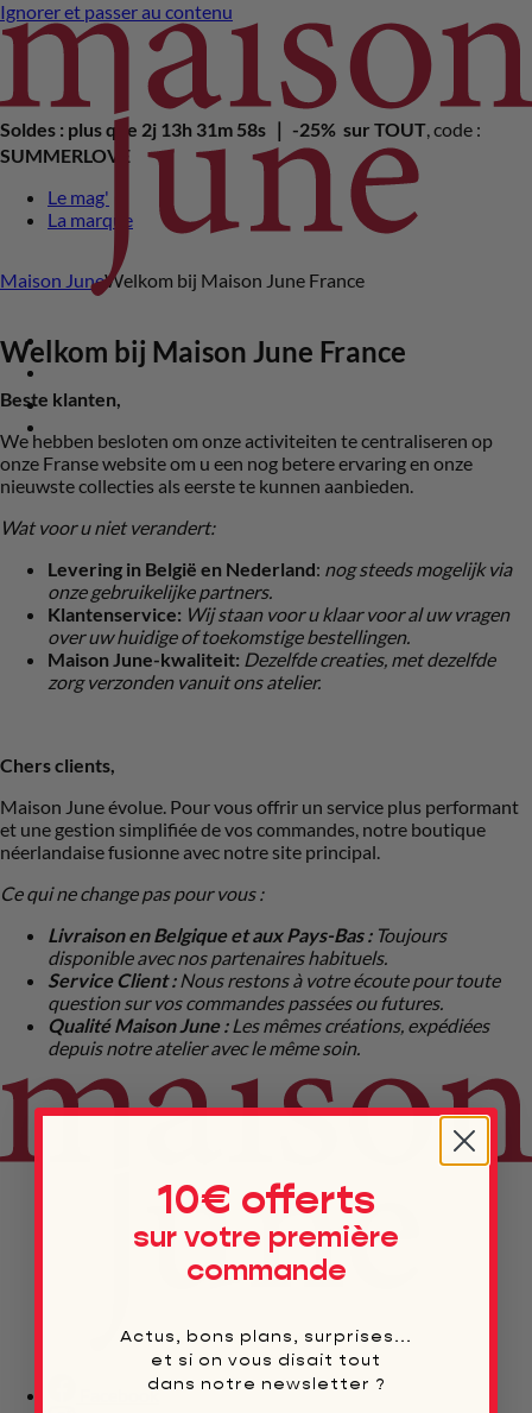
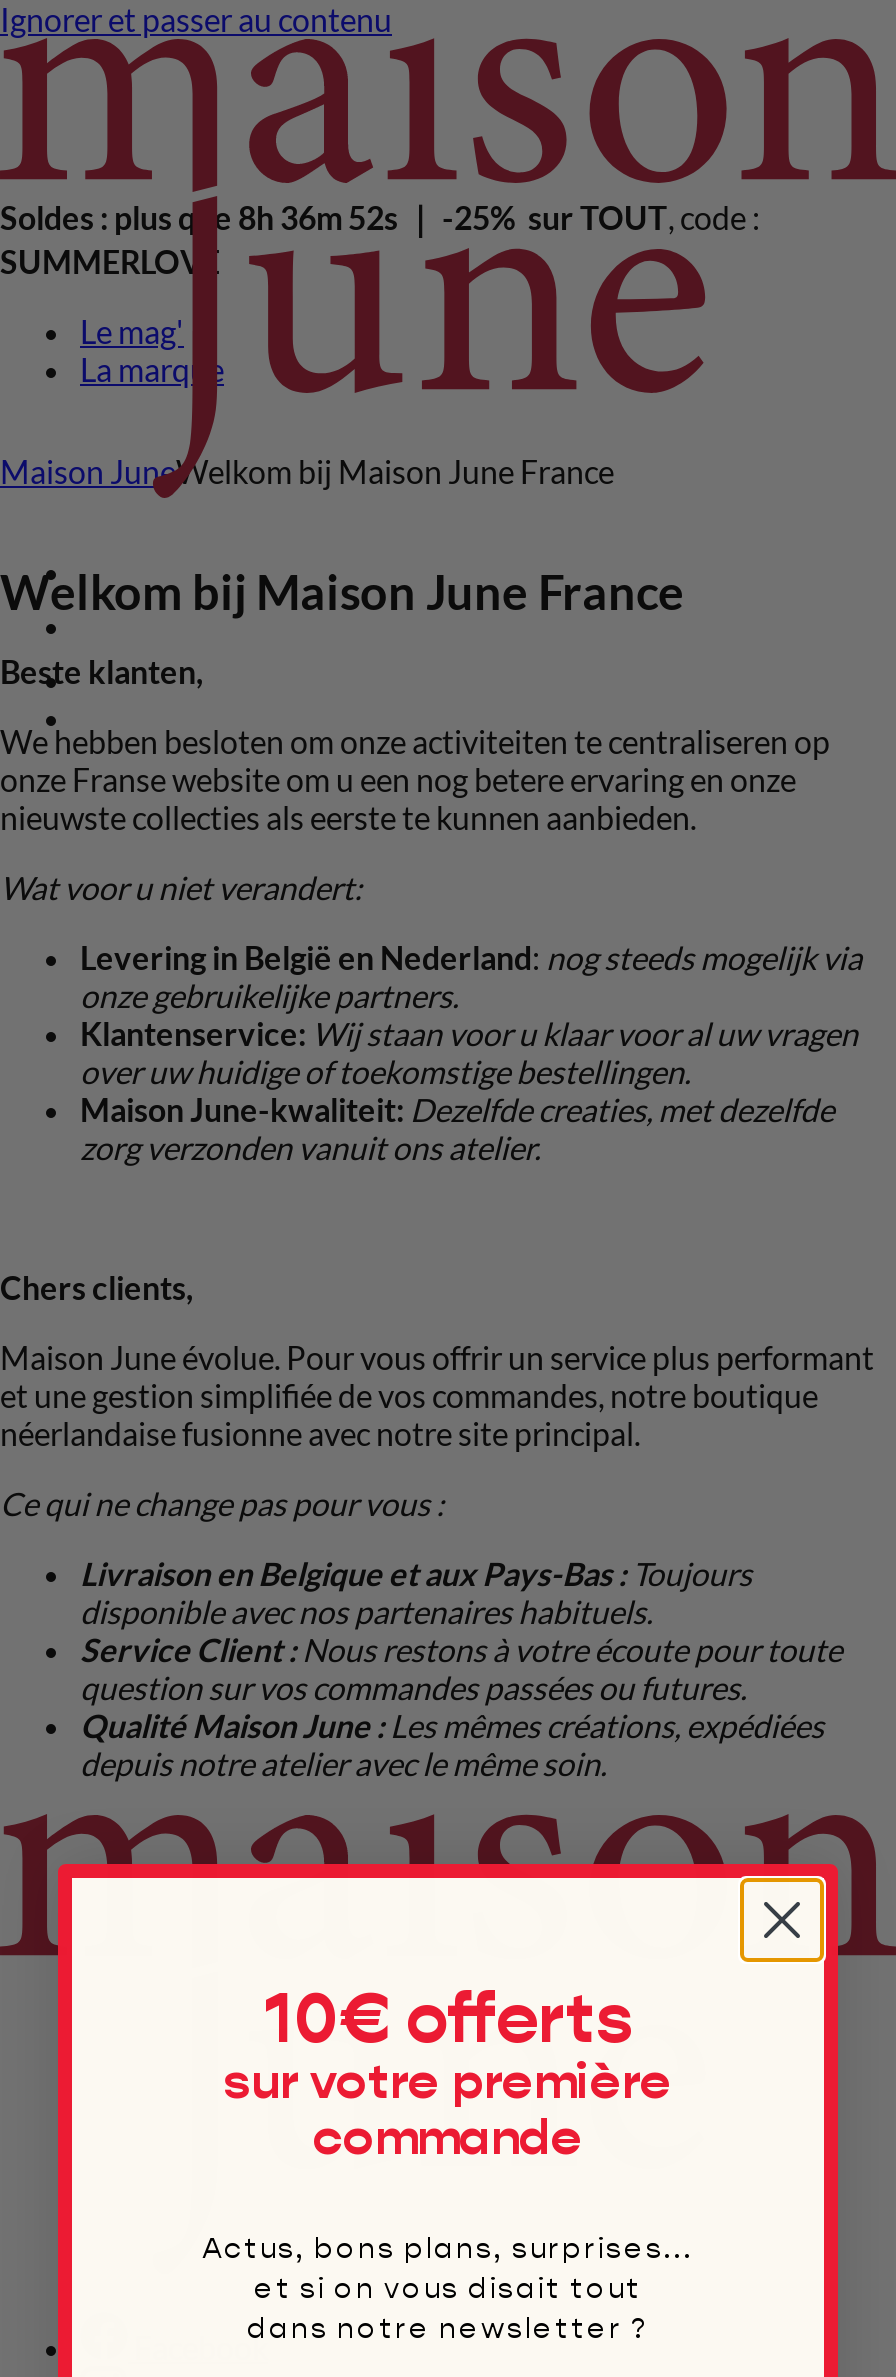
[0,118,481,140] Soldes : plus que 2j 13h 31m 58s ｜ -25% sur TOUT, code : -> [0,198,760,236] Soldes : plus que 8h 36m 52s ｜ -25% sur TOUT, code :

